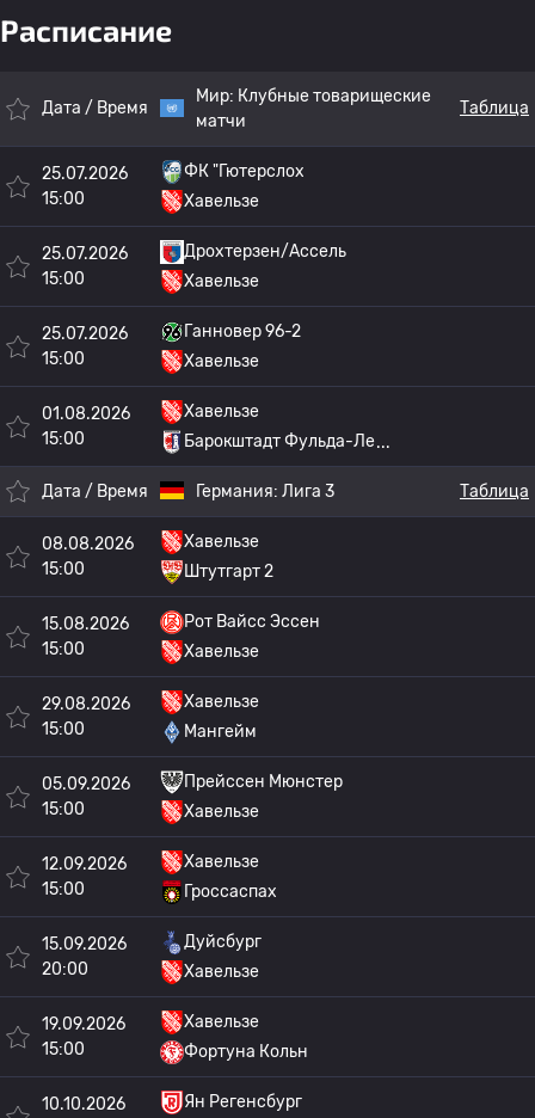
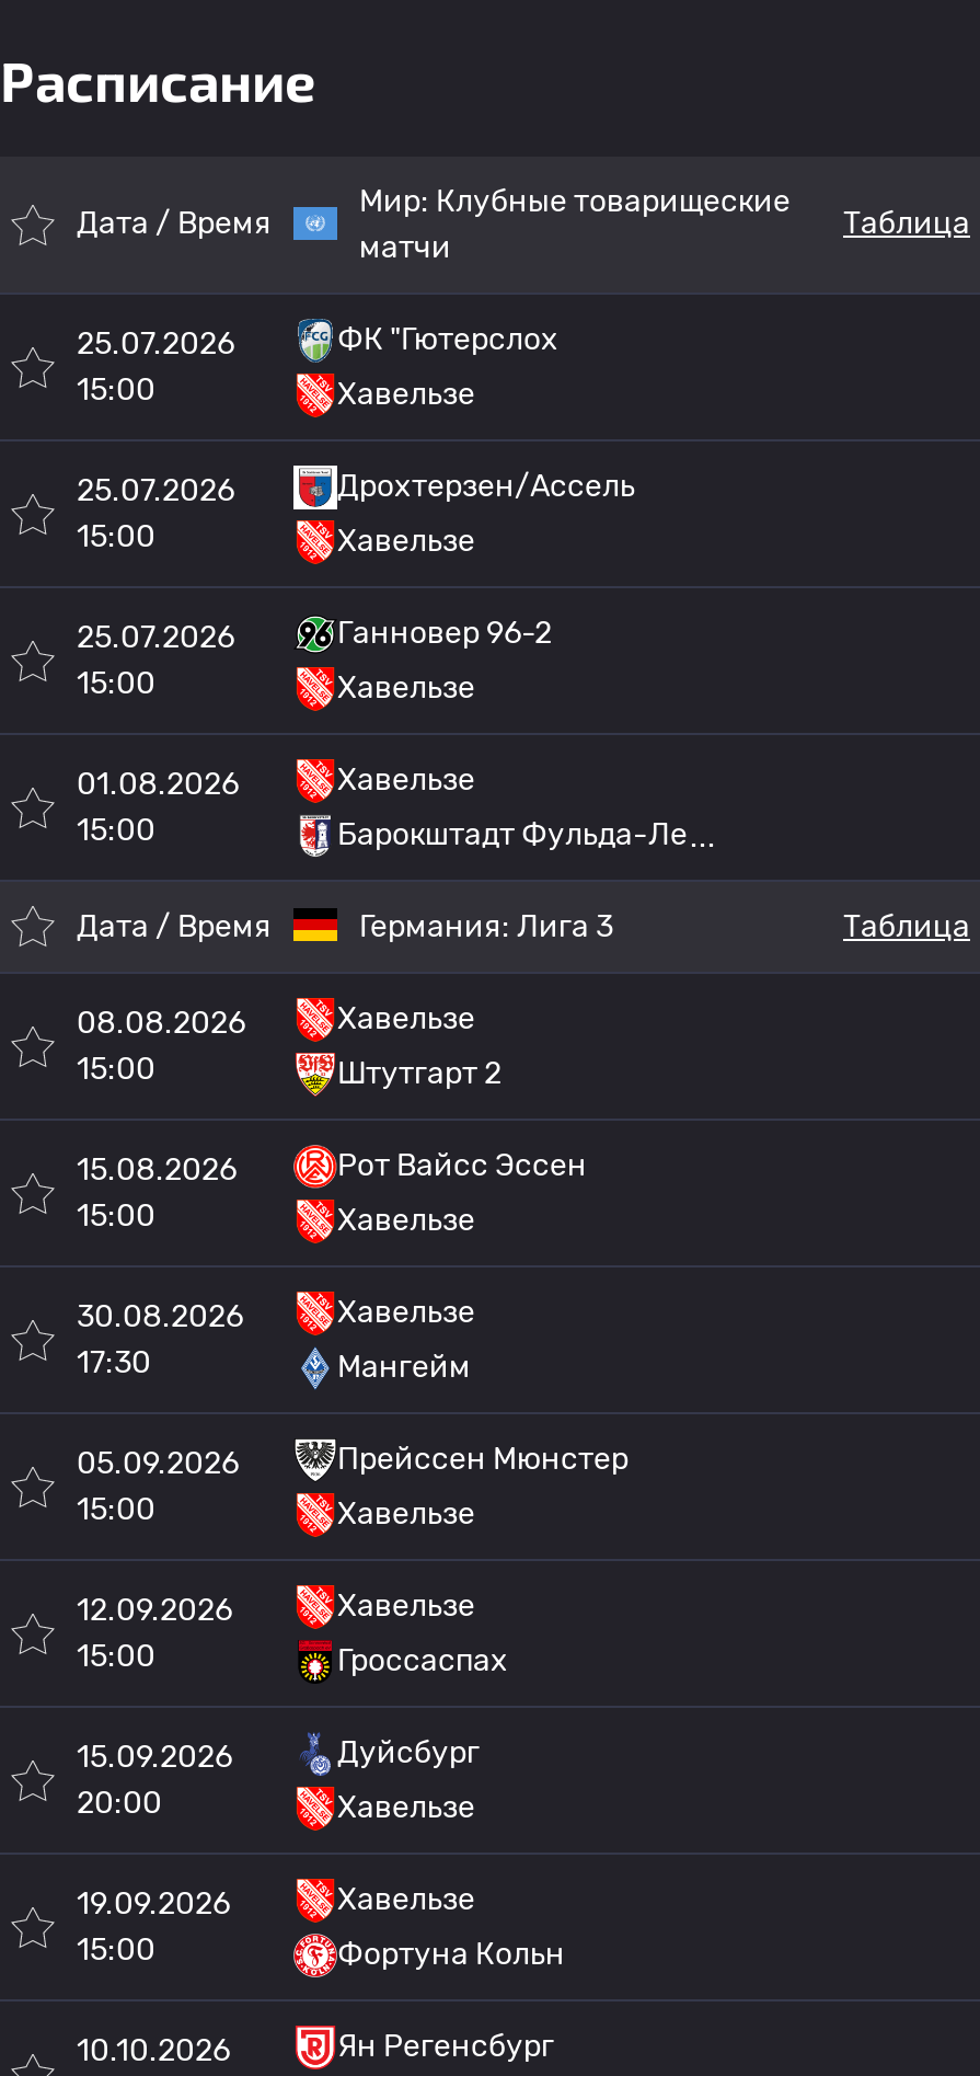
[42,694,130,714] 29.08.2026 -> [77,1298,243,1335] 30.08.2026
[42,719,85,739] 15:00 -> [77,1344,151,1381] 17:30

